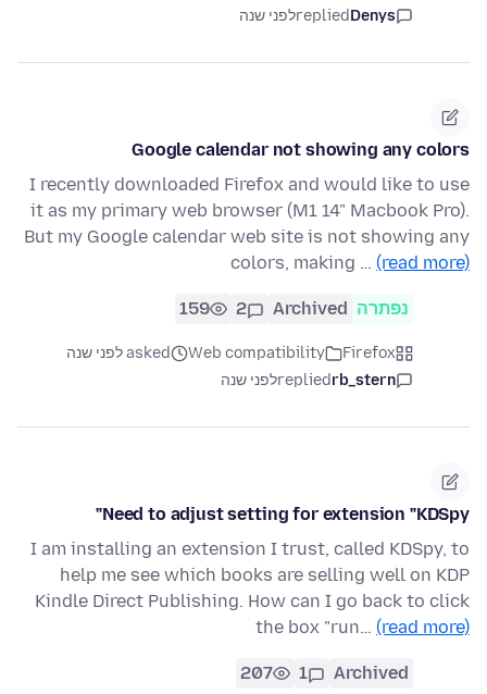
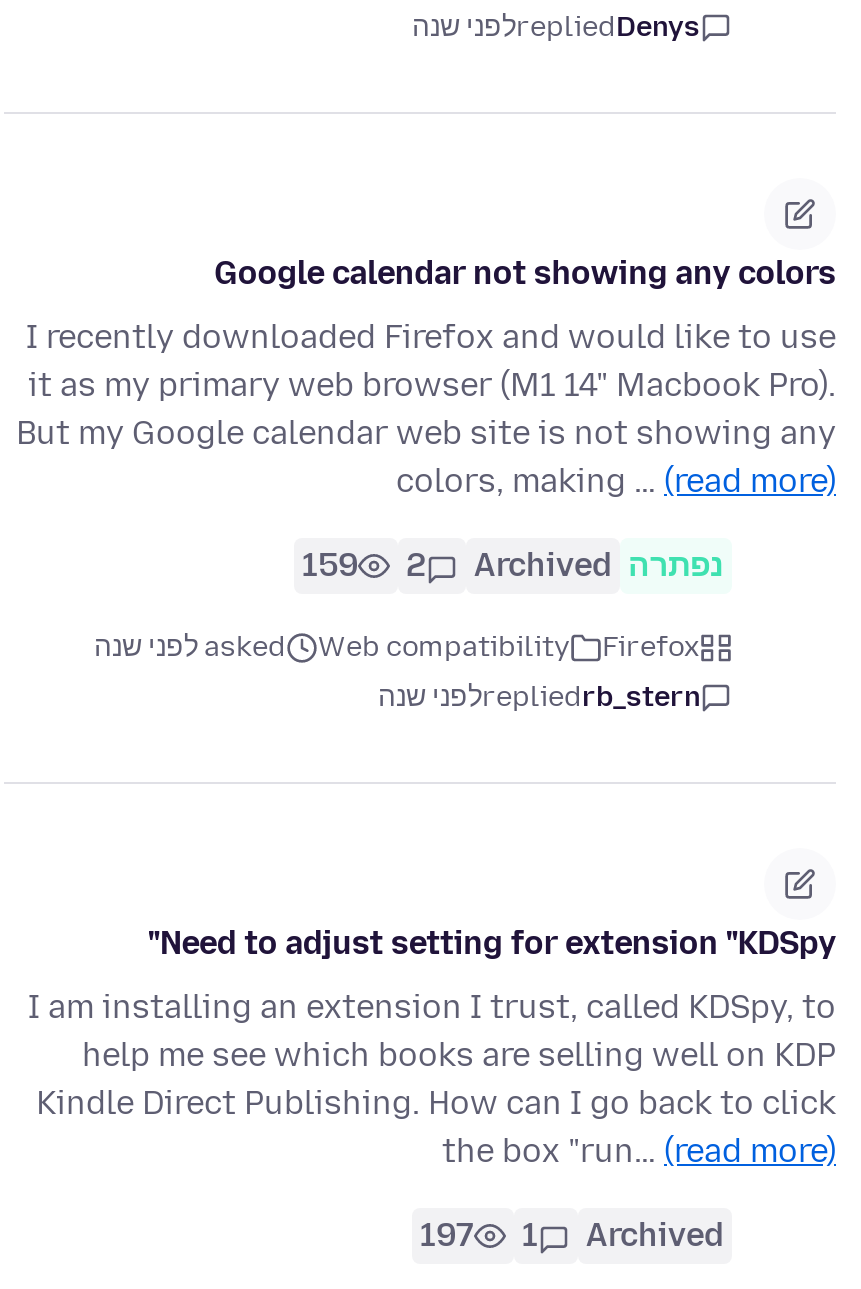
[240,663,409,684] 207 1 Archived -> [420,1217,724,1255] 197 1 Archived

